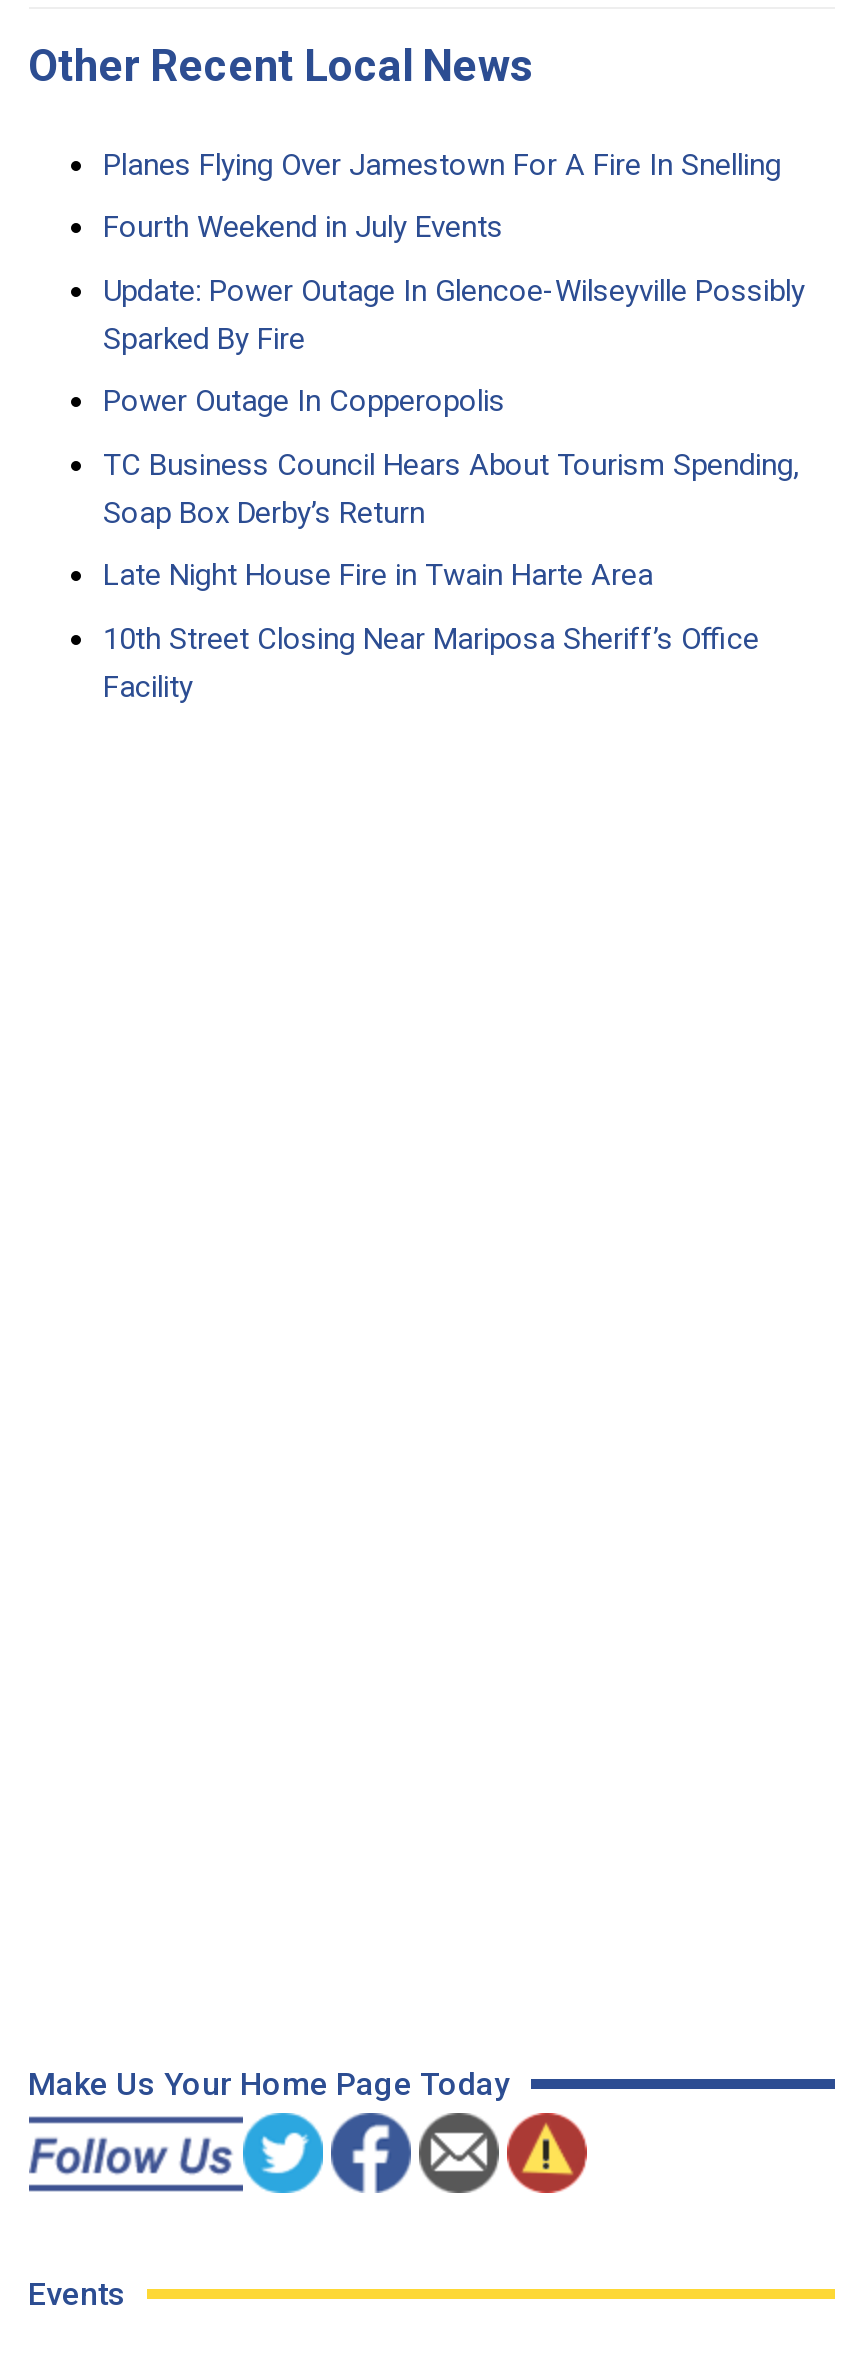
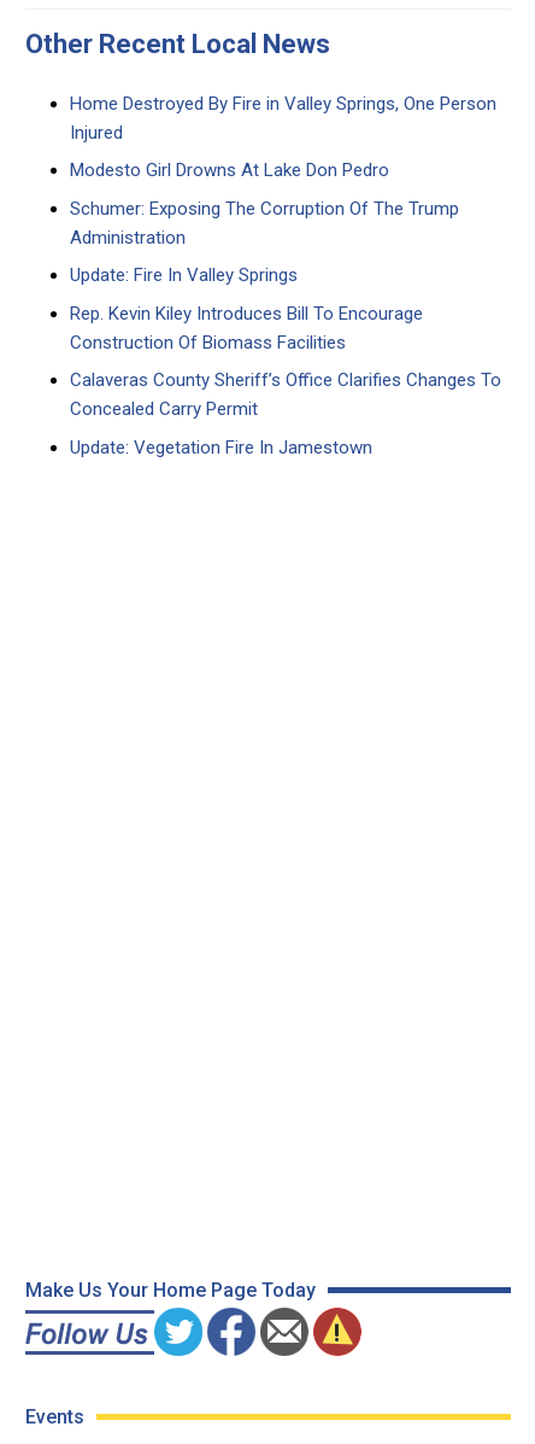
[103,146,781,182] Planes Flying Over Jamestown For A Fire In Snelling -> [70,93,496,143] Home Destroyed By Fire in Valley Springs, One Person | Injured
[103,209,503,245] Fourth Weekend in July Events -> [70,159,389,181] Modesto Girl Drowns At Lake Don Pedro
[103,272,805,356] Update: Power Outage In Glencoe-Wilseyville Possibly | Sparked By Fire -> [70,197,459,248] Schumer: Exposing The Corruption Of The Trump | Administration
[103,383,505,419] Power Outage In Copperopolis -> [70,264,298,286] Update: Fire In Valley Springs
[103,446,799,530] TC Business Council Hears About Tourism Spending, | Soap Box Derby’s Return -> [70,302,423,353] Rep. Kevin Kiley Introduces Bill To Encourage | Construction Of Biomass Facilities
[103,557,653,593] Late Night House Fire in Twain Harte Area -> [70,369,501,420] Calaveras County Sheriff’s Office Clarifies Changes To | Concealed Carry Permit
[103,620,759,704] 10th Street Closing Near Mariposa Sheriff’s Office | Facility -> [70,436,372,458] Update: Vegetation Fire In Jamestown

